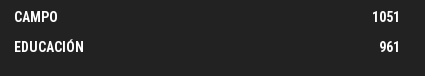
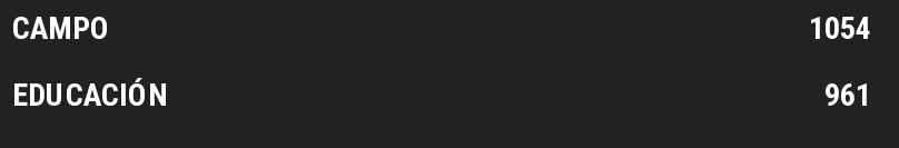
[372,9,400,25] 1051 -> [809,10,871,45] 1054

